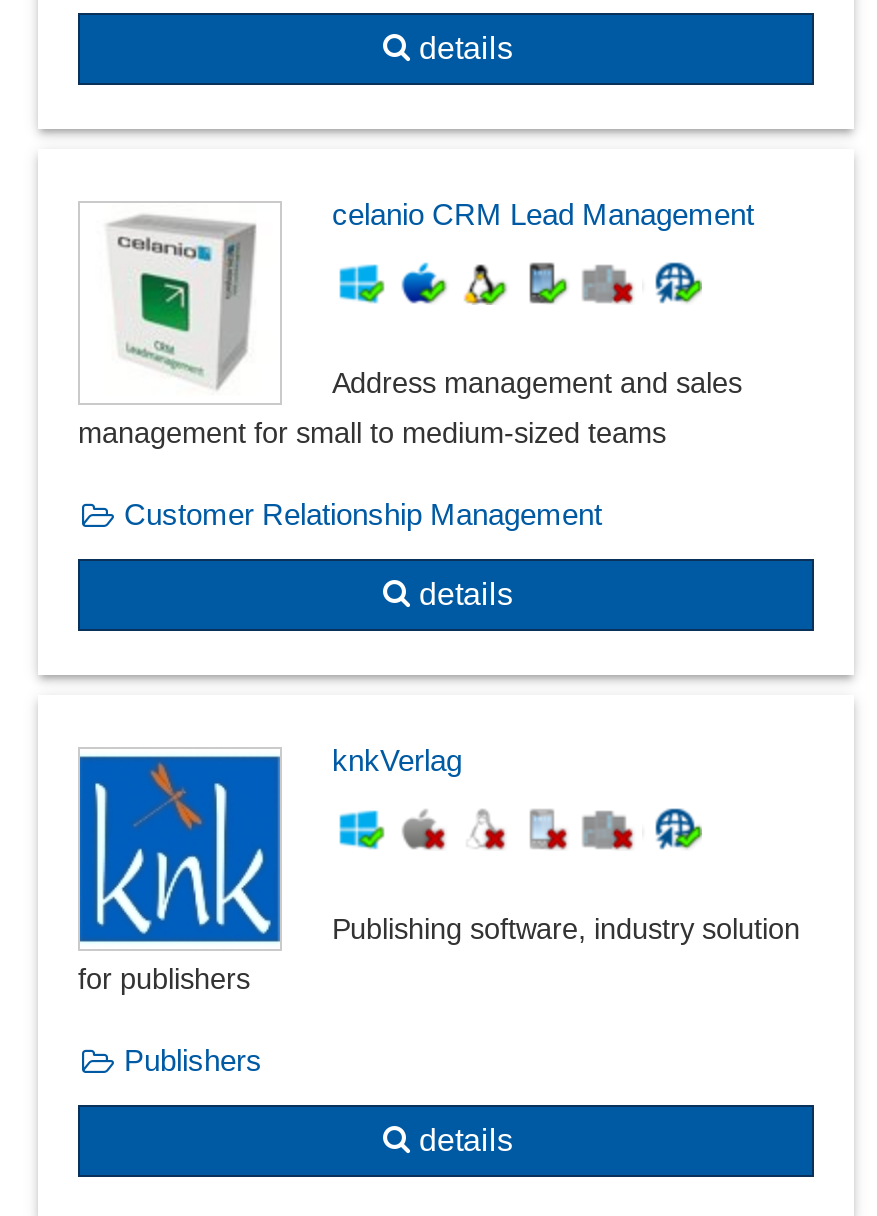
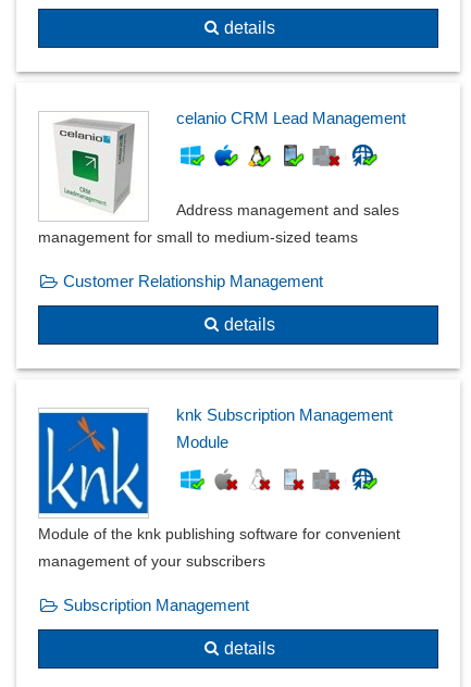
[332,743,462,777] knkVerlag -> [176,405,393,451] knk Subscription Management | Module
[78,913,800,1077] Publishing software, industry solution | for publishers | Publishers -> [38,525,400,614] Module of the knk publishing software for convenient | management of your subscribers | Subscription Management

